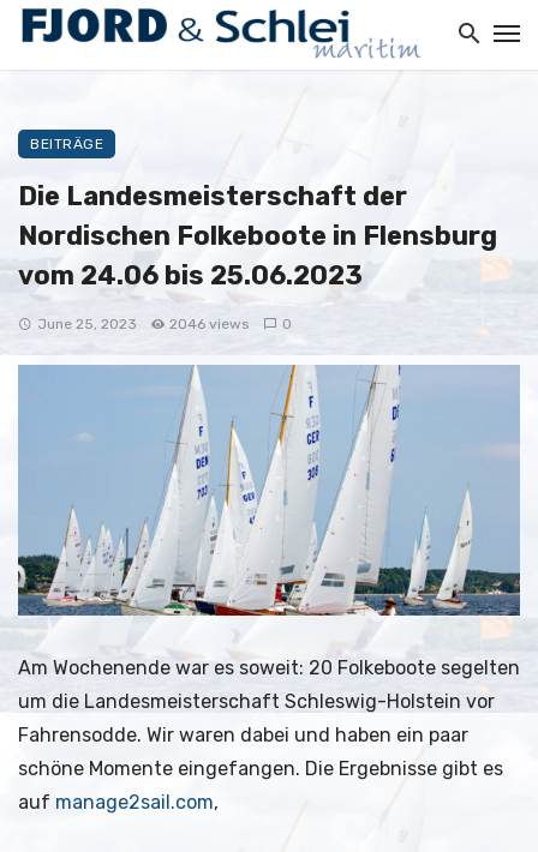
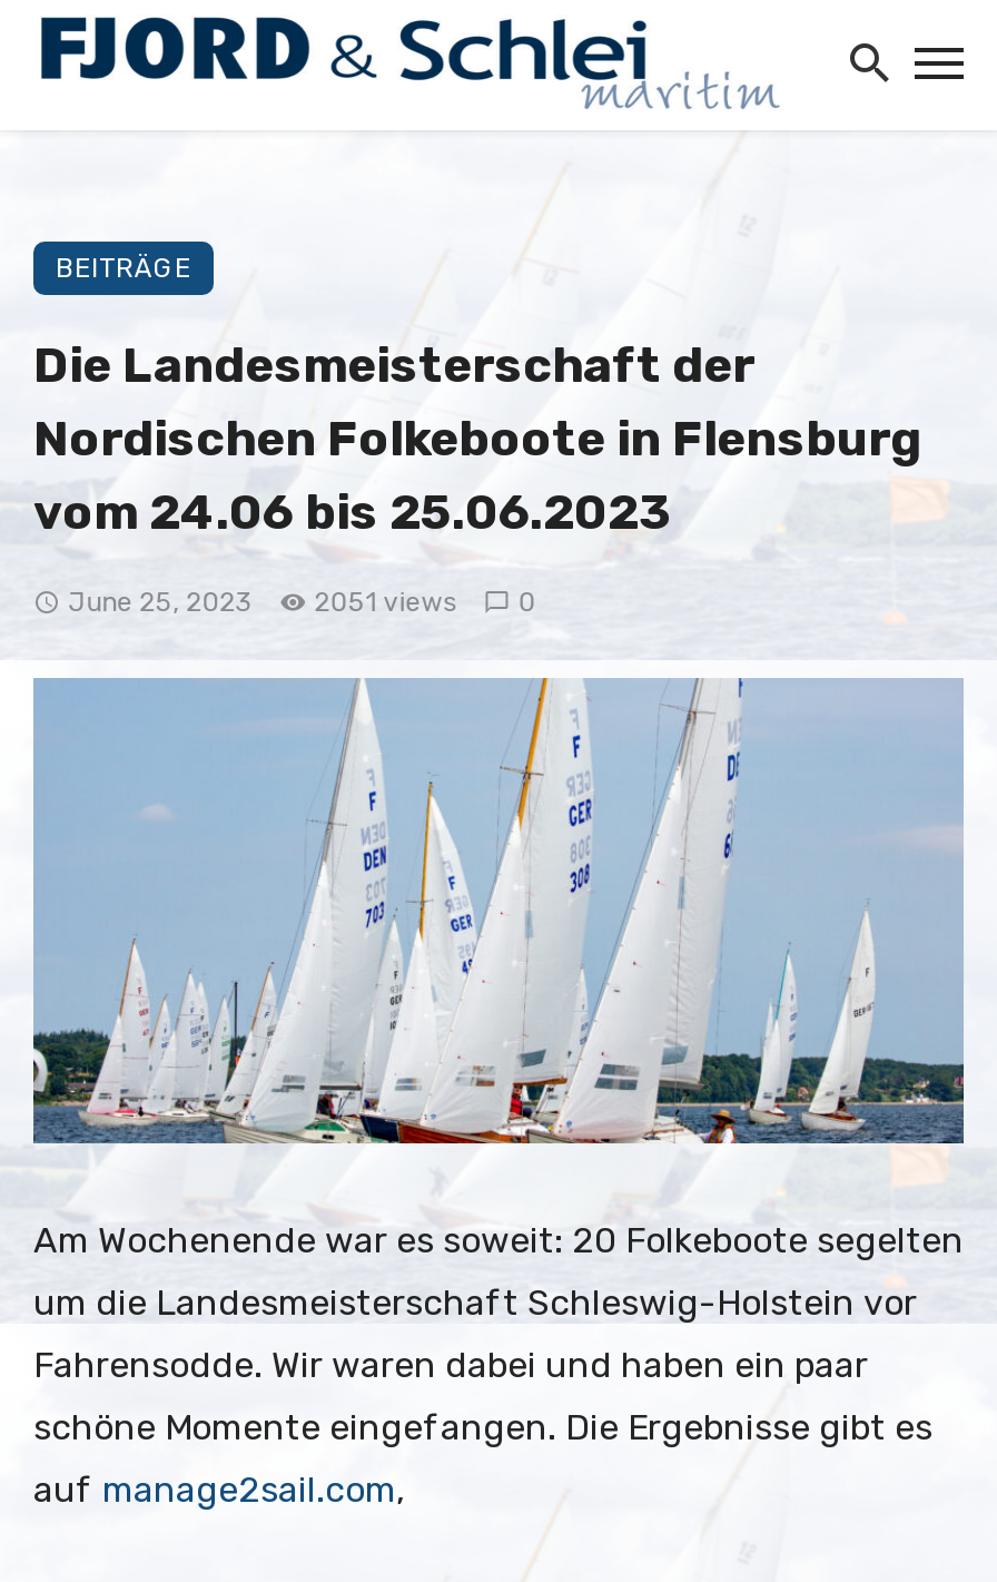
[37,316,292,332] June 25, 2023 2046 views 0 -> [68,587,536,618] June 25, 2023 2051 views 0

